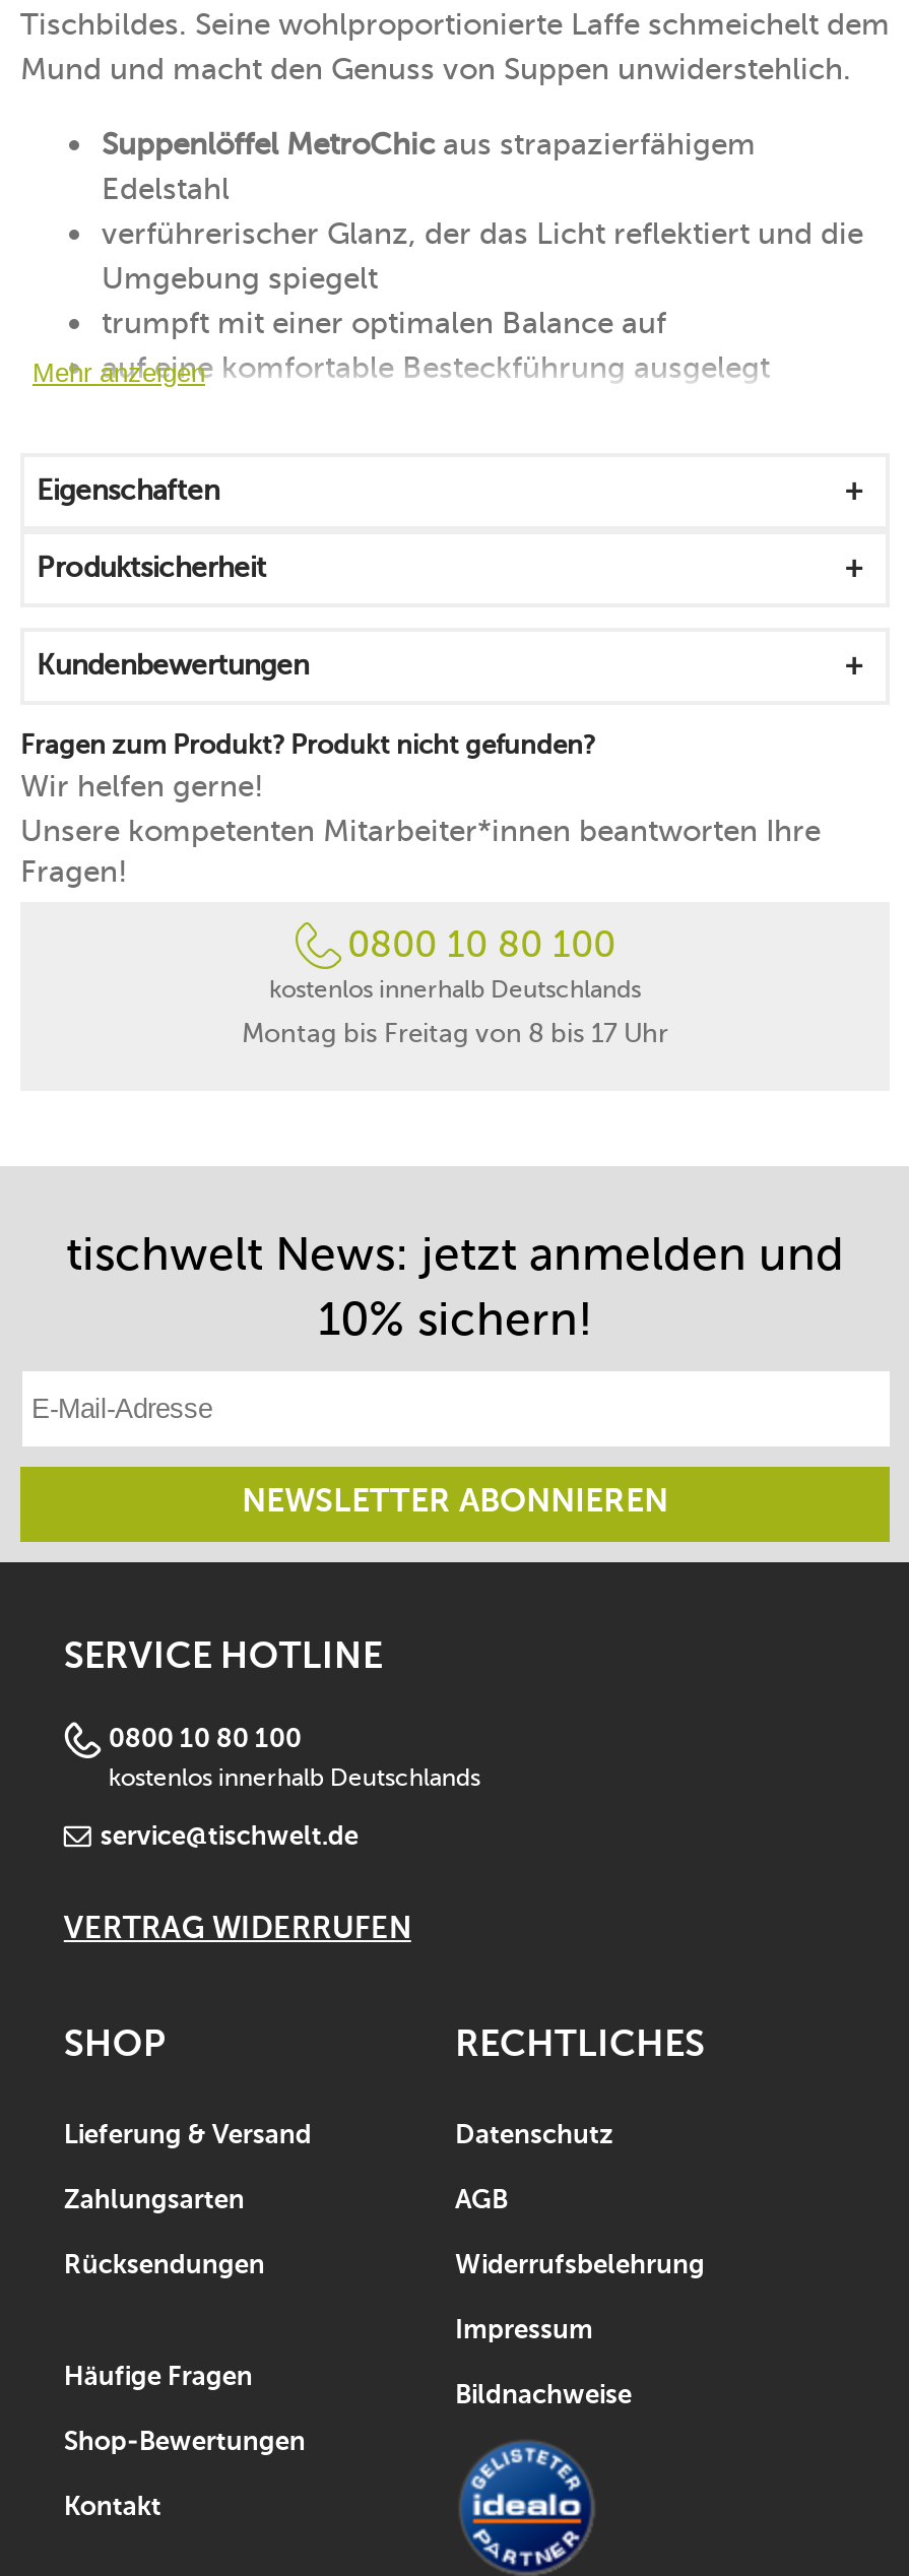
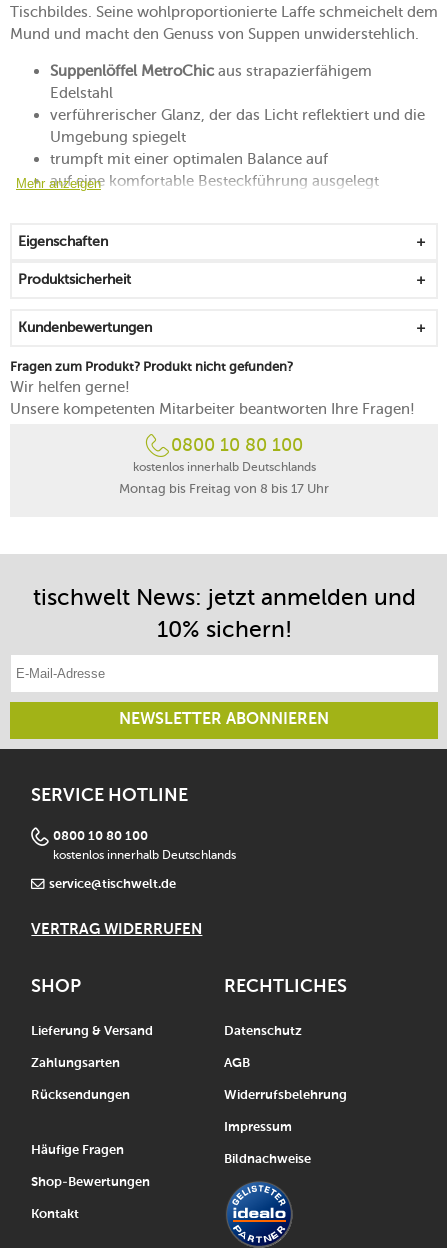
[20,812,821,889] Unsere kompetenten Mitarbeiter*innen beantworten Ihre | Fragen! -> [10,400,415,418] Unsere kompetenten Mitarbeiter beantworten Ihre Fragen!

